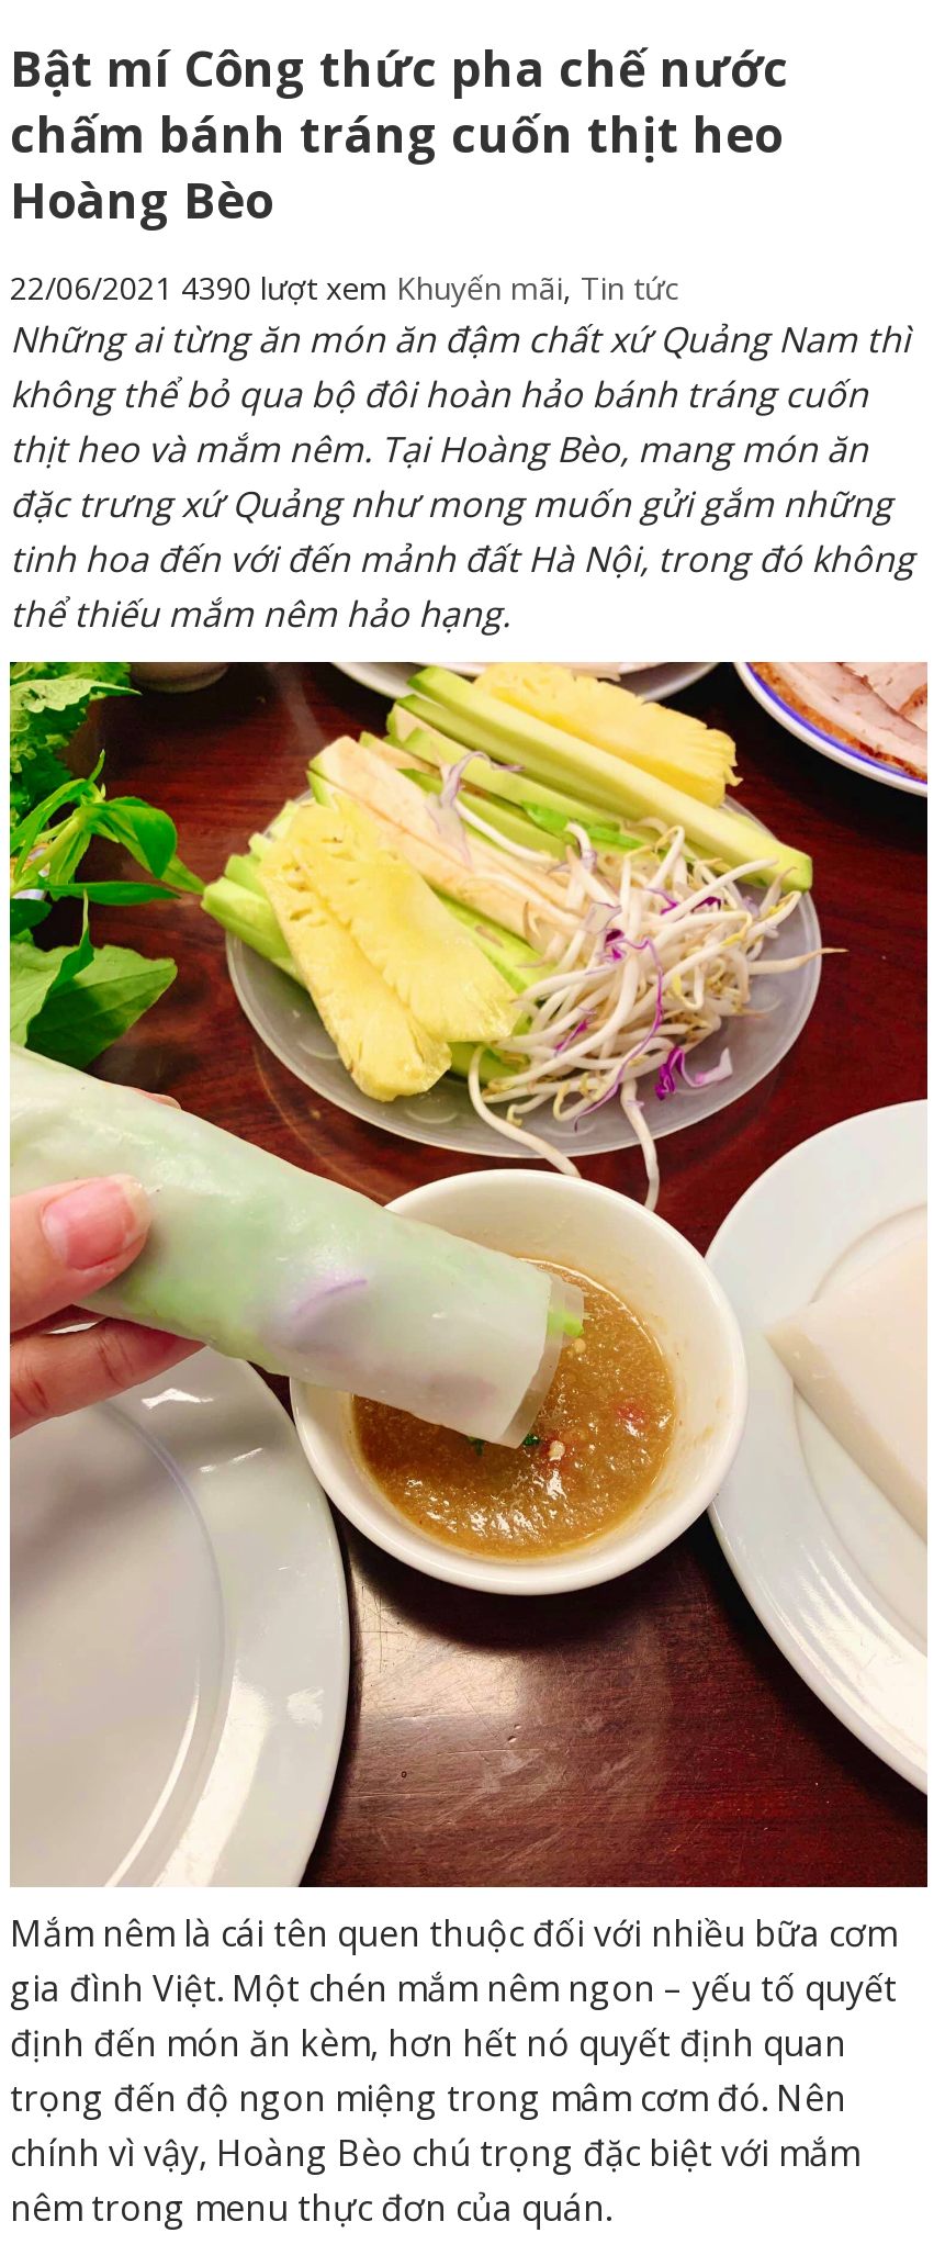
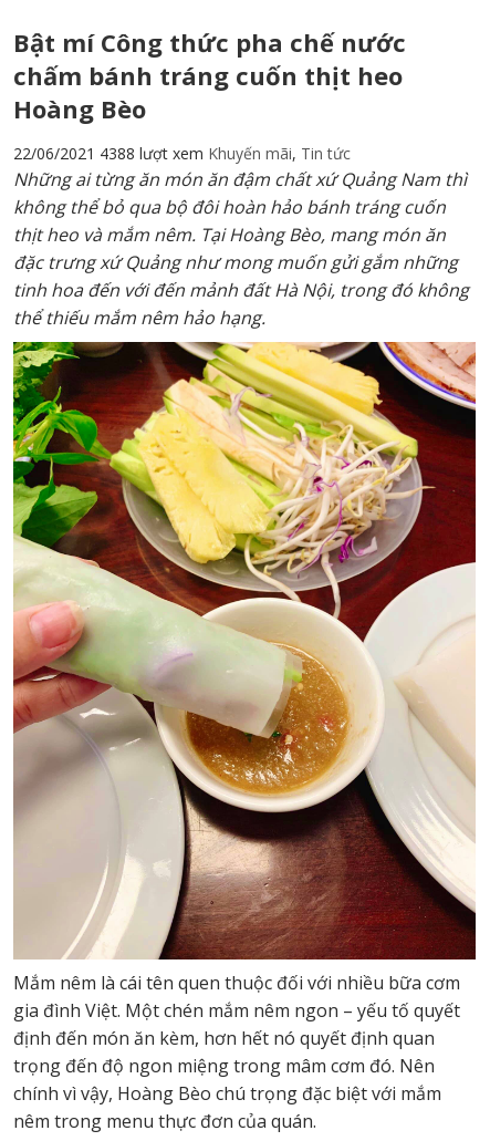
[10,267,679,309] 22/06/2021 4390 lượt xem Khuyến mãi, Tin tức -> [13,143,351,164] 22/06/2021 4388 lượt xem Khuyến mãi, Tin tức

